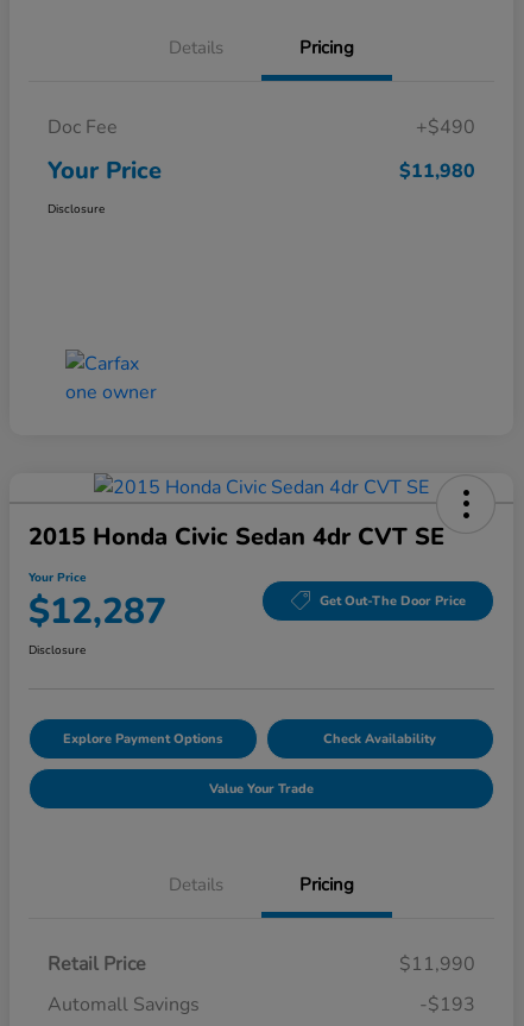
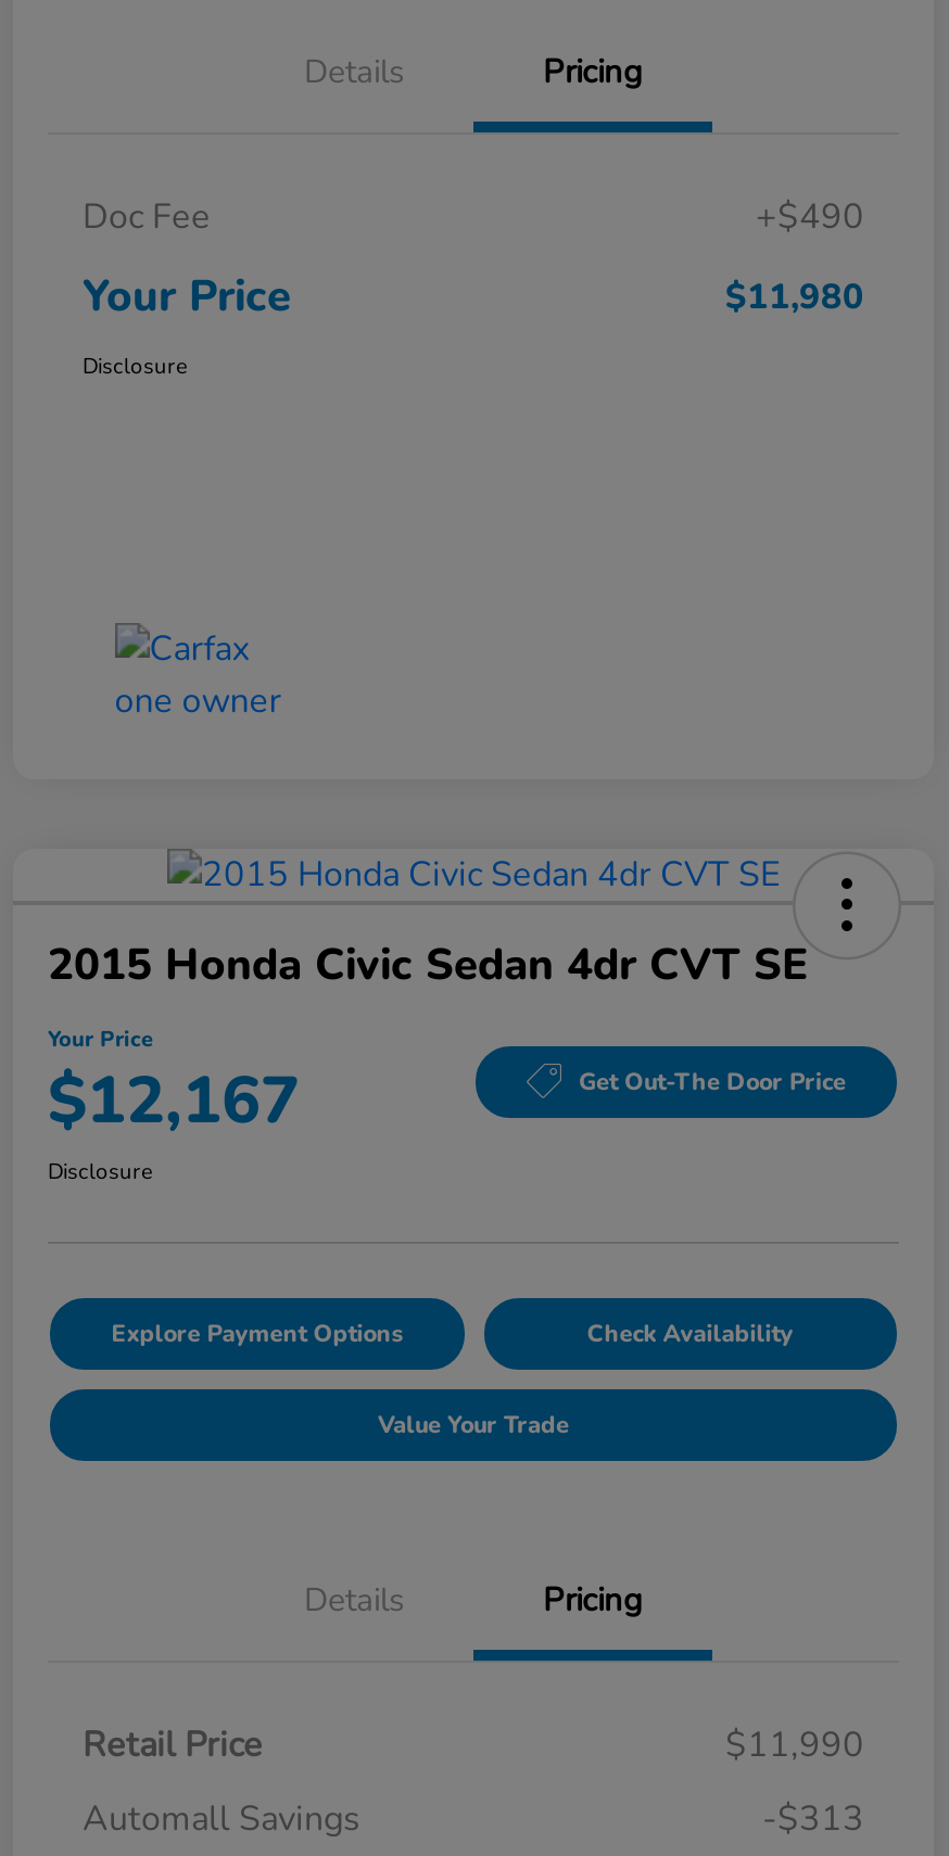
[29,588,166,636] $12,287 -> [48,1058,300,1147] $12,167
[419,992,475,1018] -$193 -> [762,1796,864,1843] -$313

